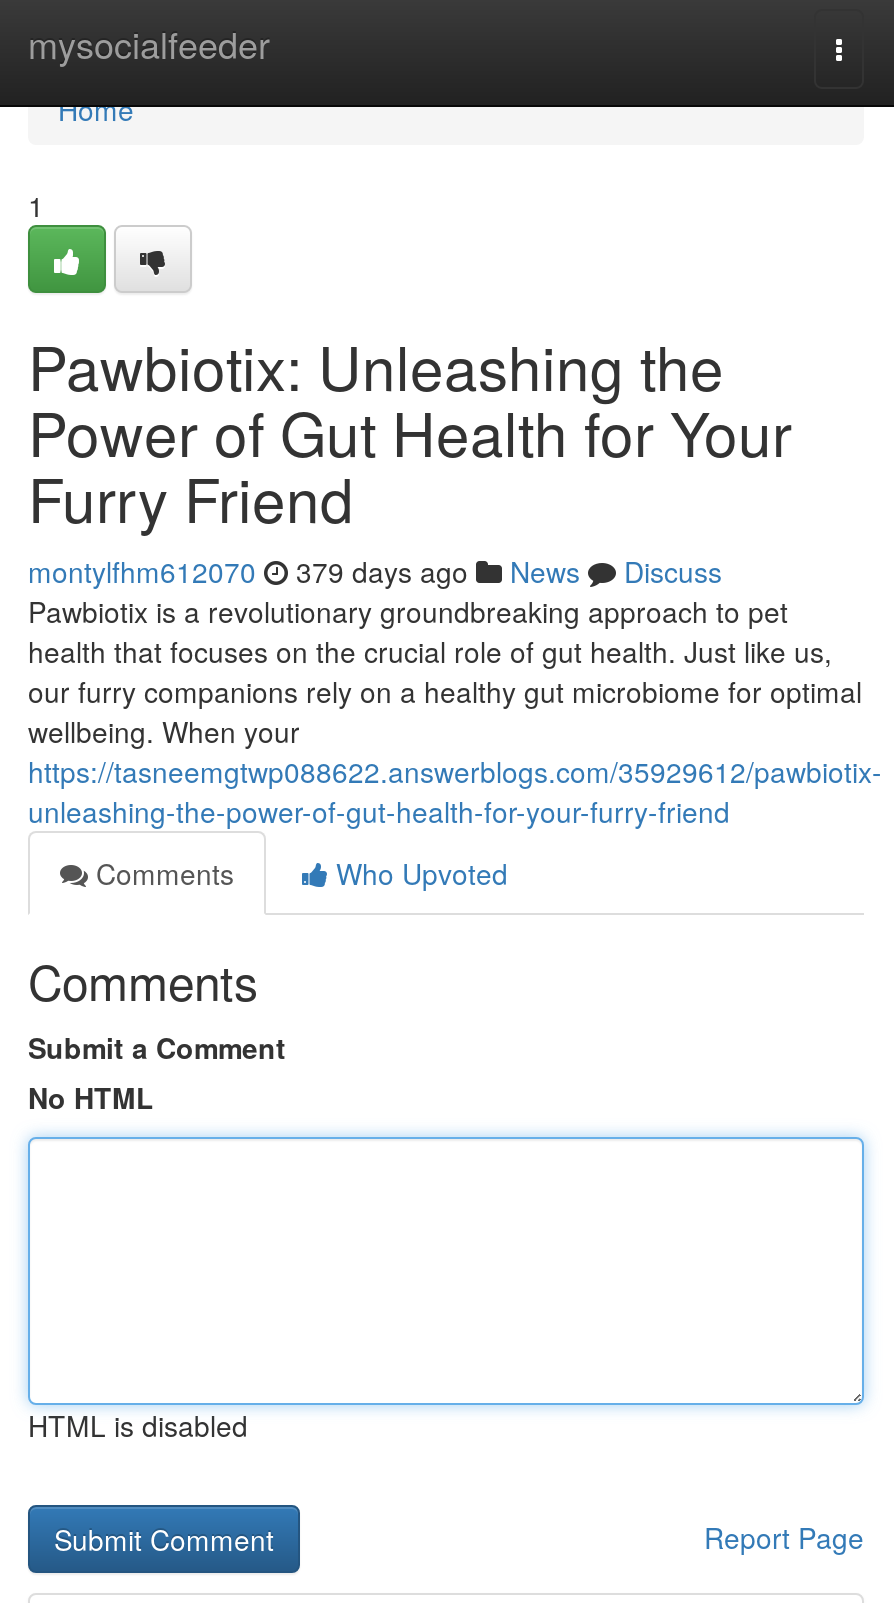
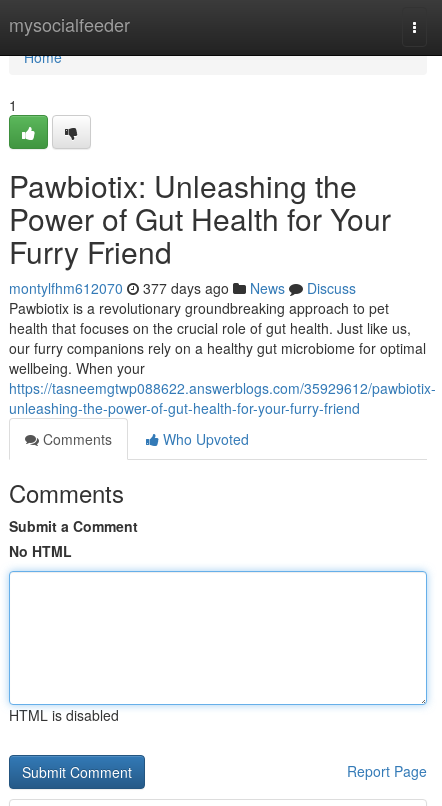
[28,551,722,591] montylfhm612070 379 days ago News Discuss -> [9,278,356,298] montylfhm612070 377 days ago News Discuss

